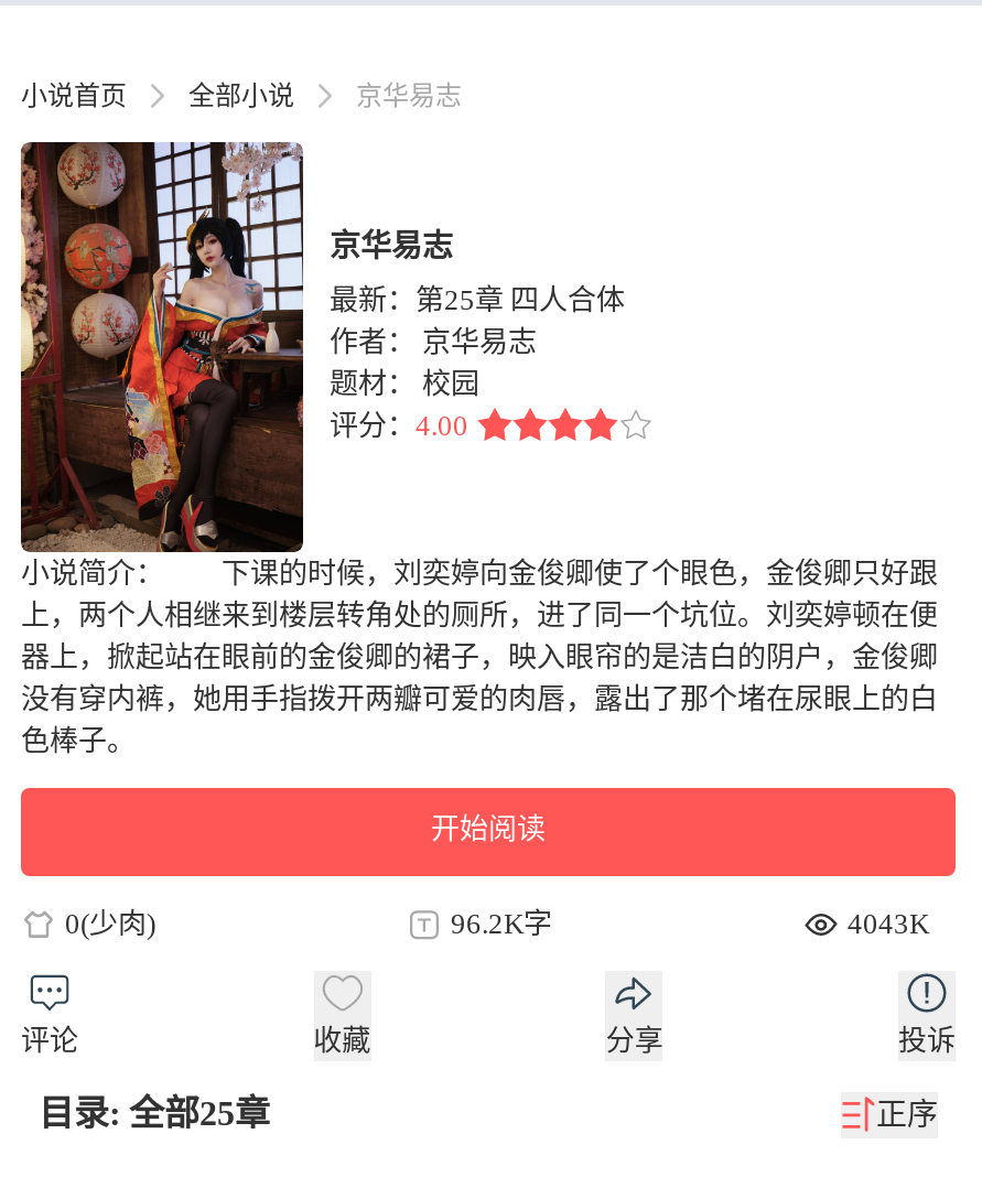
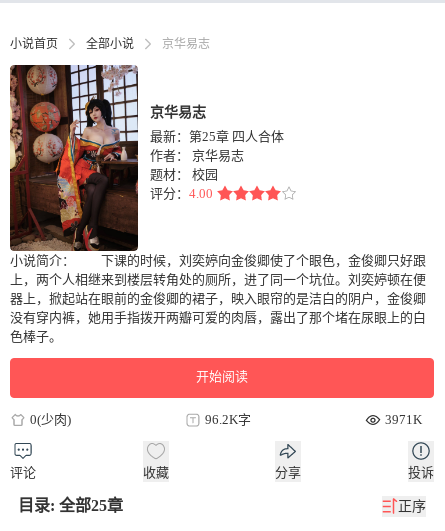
[848,907,929,940] 4043K -> [385,412,422,427] 3971K

